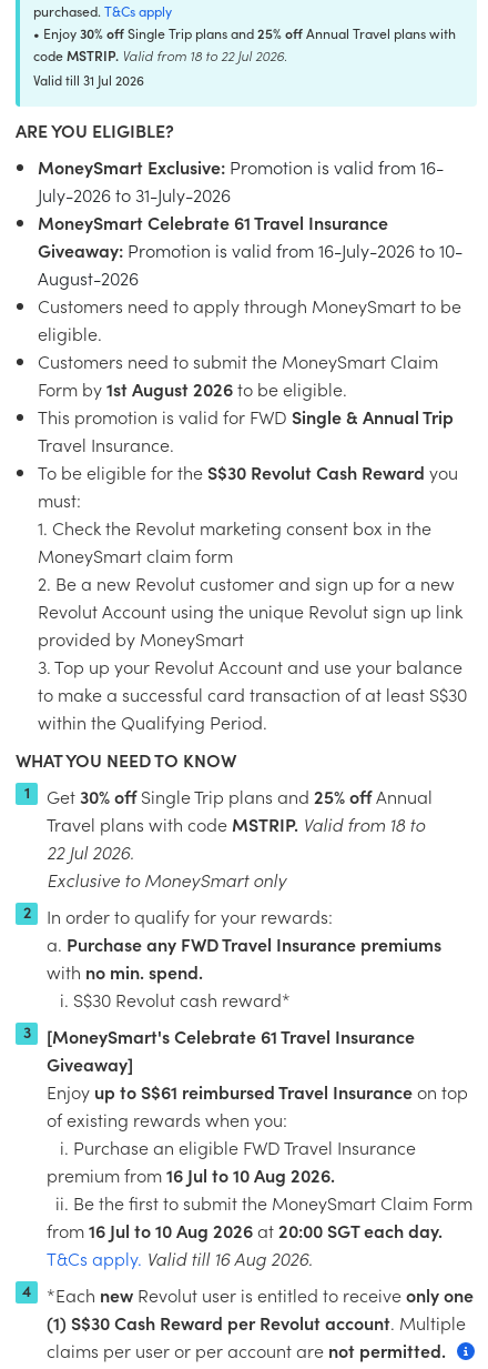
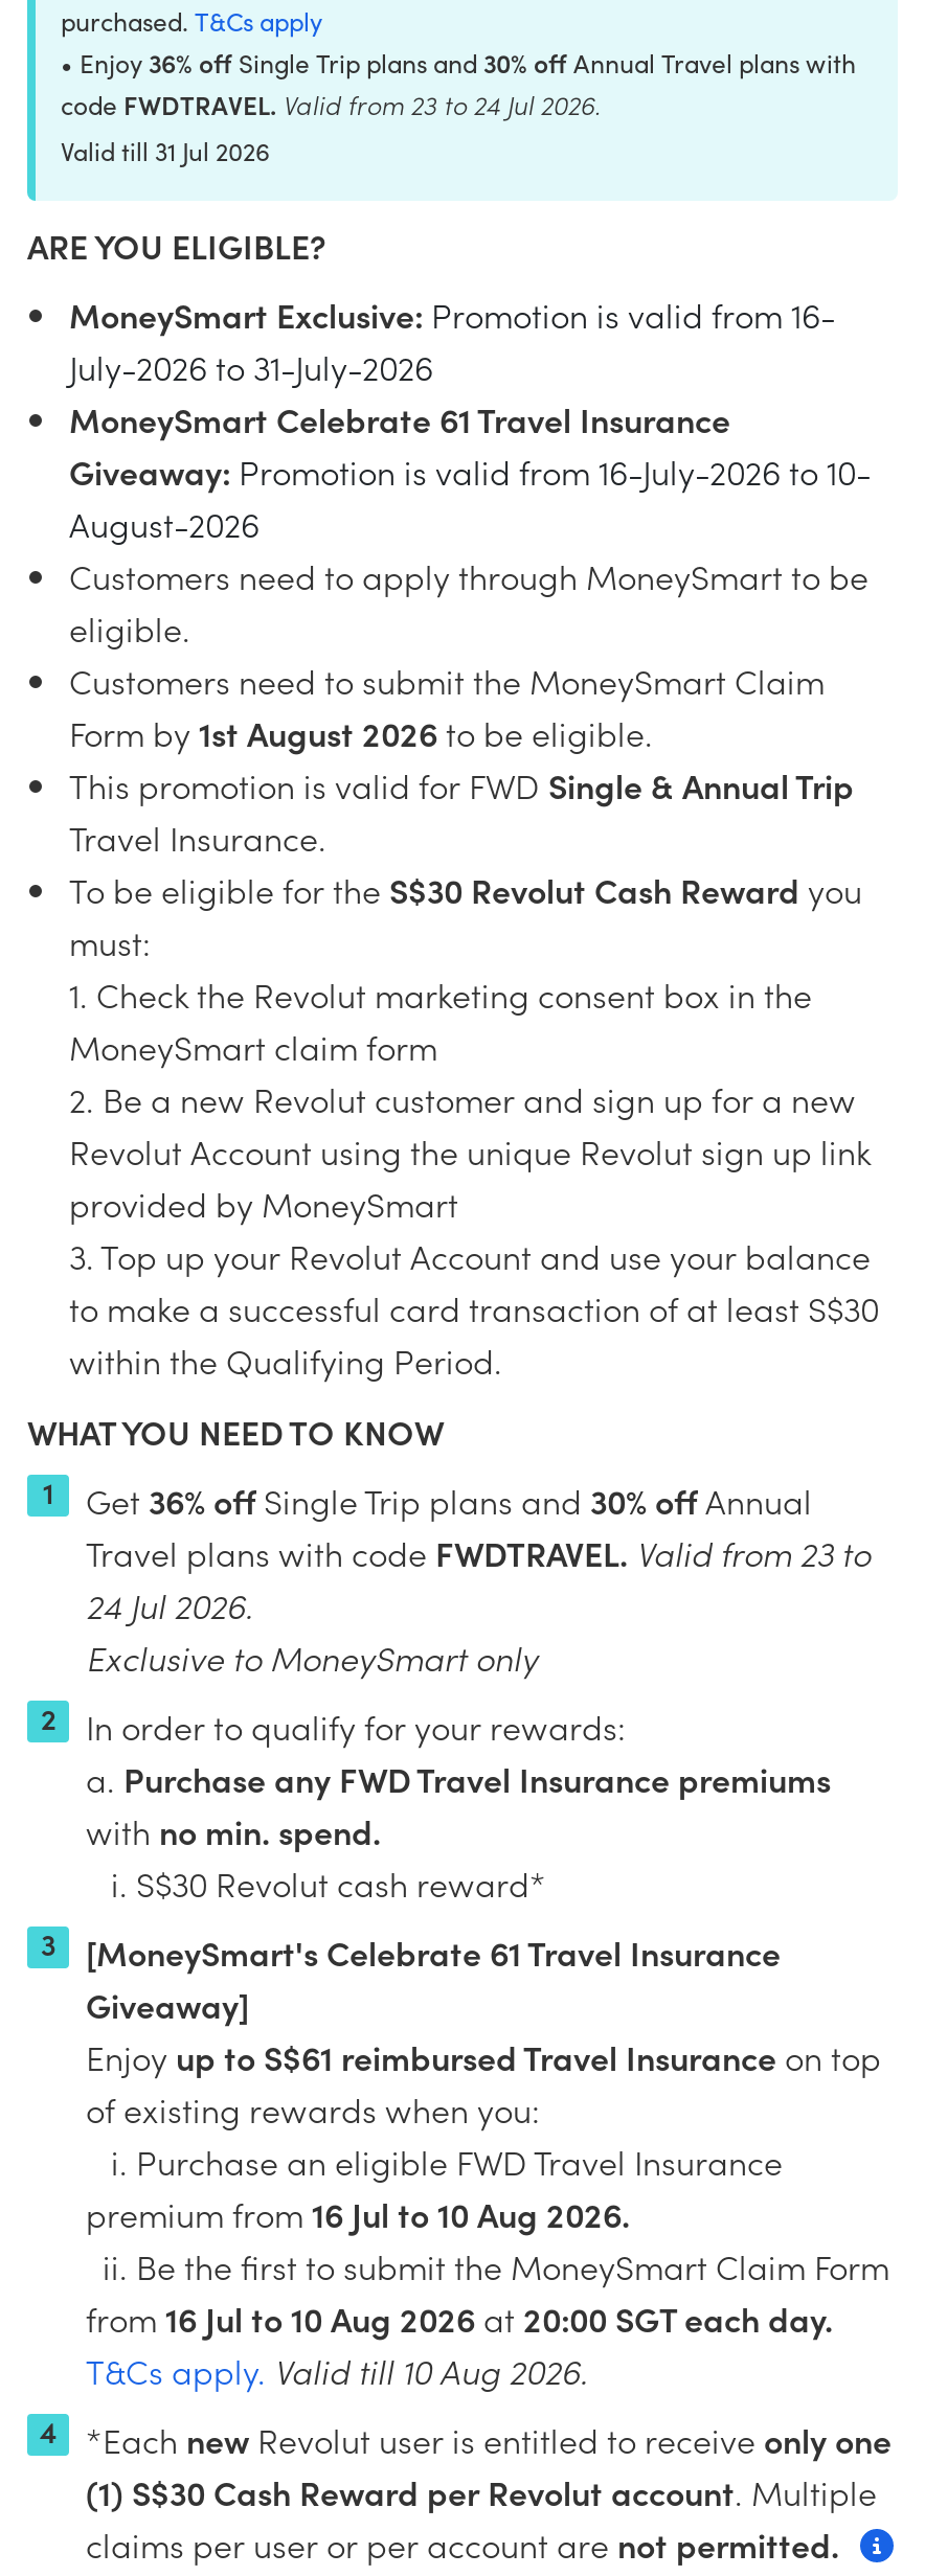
[33,23,456,42] • Enjoy 30% off Single Trip plans and 25% off Annual Travel plans with -> [61,44,856,79] • Enjoy 36% off Single Trip plans and 30% off Annual Travel plans with
[33,46,287,64] code MSTRIP. Valid from 18 to 22 Jul 2026. -> [61,86,601,121] code FWDTRAVEL. Valid from 23 to 24 Jul 2026.
[47,784,433,808] Get 30% off Single Trip plans and 25% off Annual -> [86,1477,812,1523] Get 36% off Single Trip plans and 30% off Annual
[47,812,425,836] Travel plans with code MSTRIP. Valid from 18 to -> [86,1529,871,1575] Travel plans with code FWDTRAVEL. Valid from 23 to
[47,839,134,864] 22 Jul 2026. -> [86,1581,253,1627] 24 Jul 2026.
[47,1246,313,1270] T&Cs apply. Valid till 16 Aug 2026. -> [86,2347,588,2393] T&Cs apply. Valid till 10 Aug 2026.

